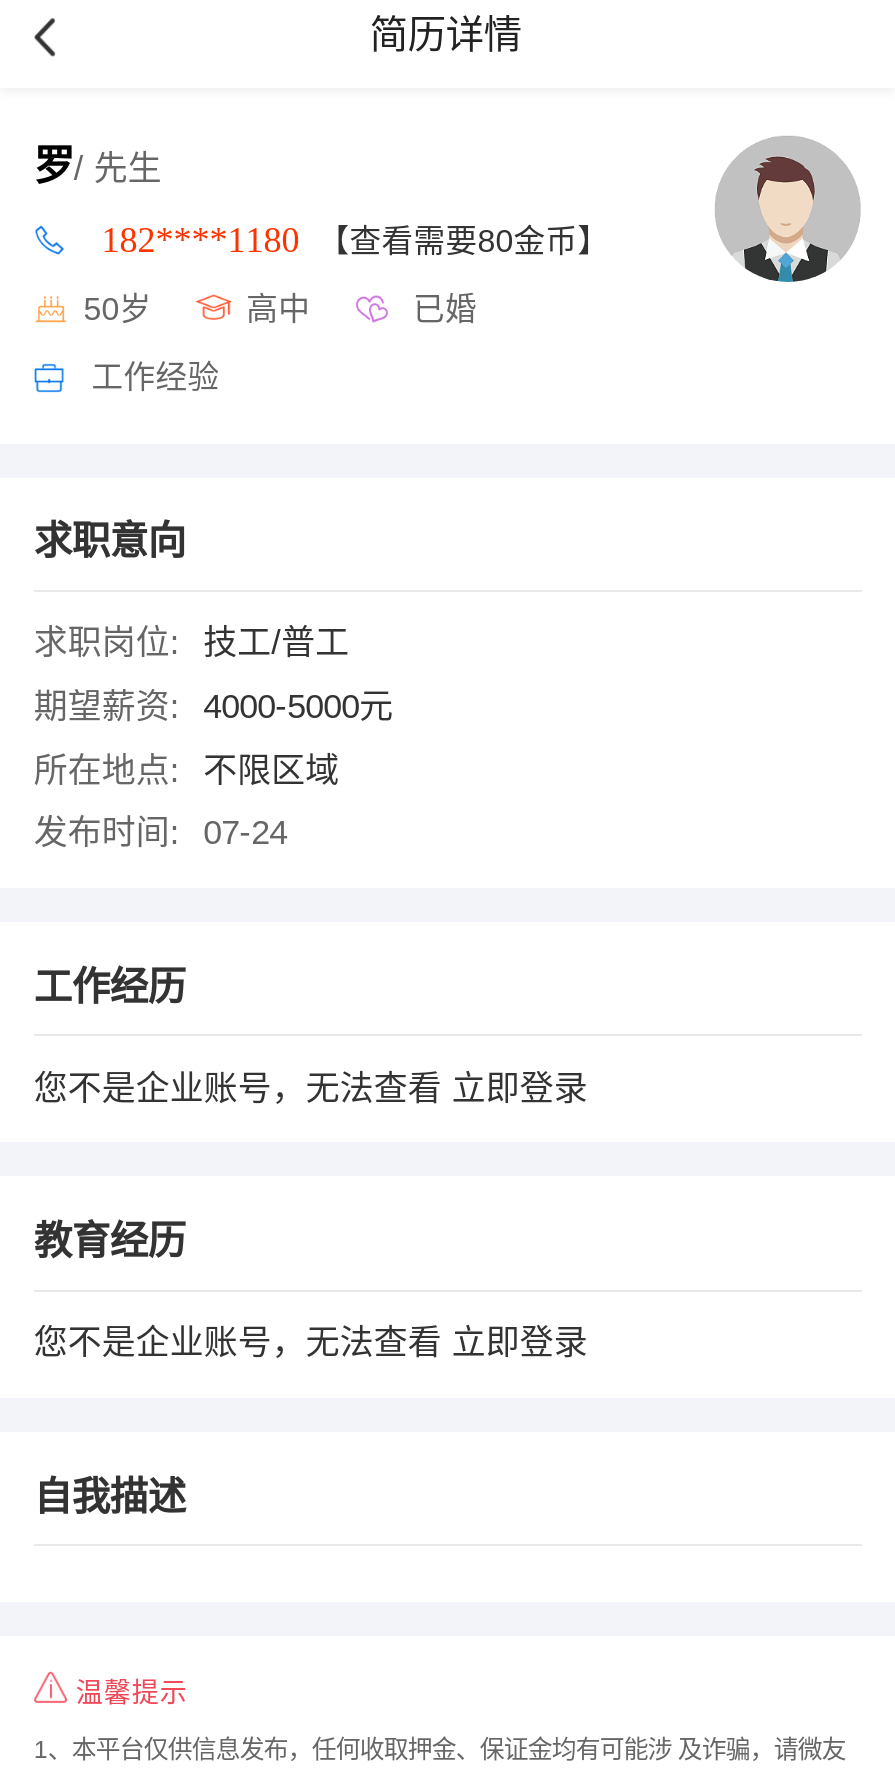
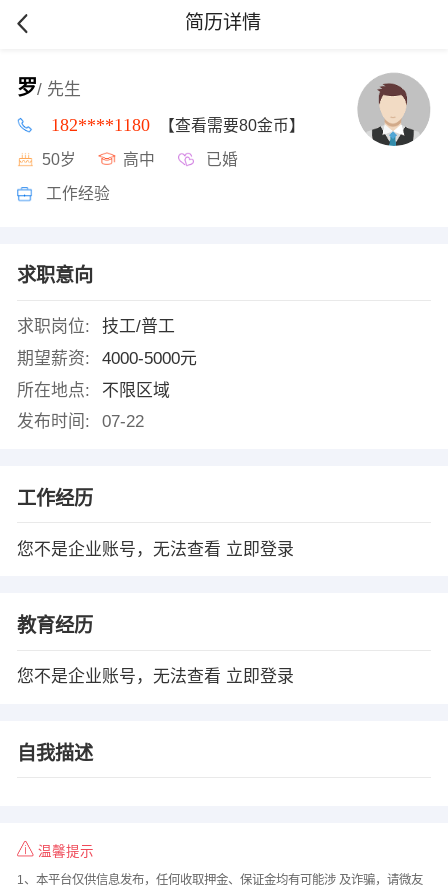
[34,815,287,853] 发布时间: 07-24 -> [17,412,144,431] 发布时间: 07-22

